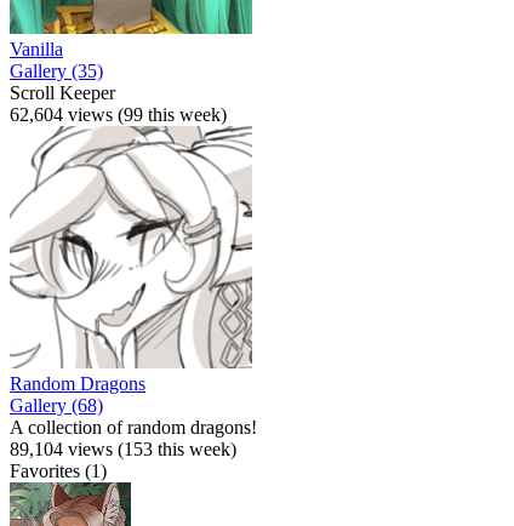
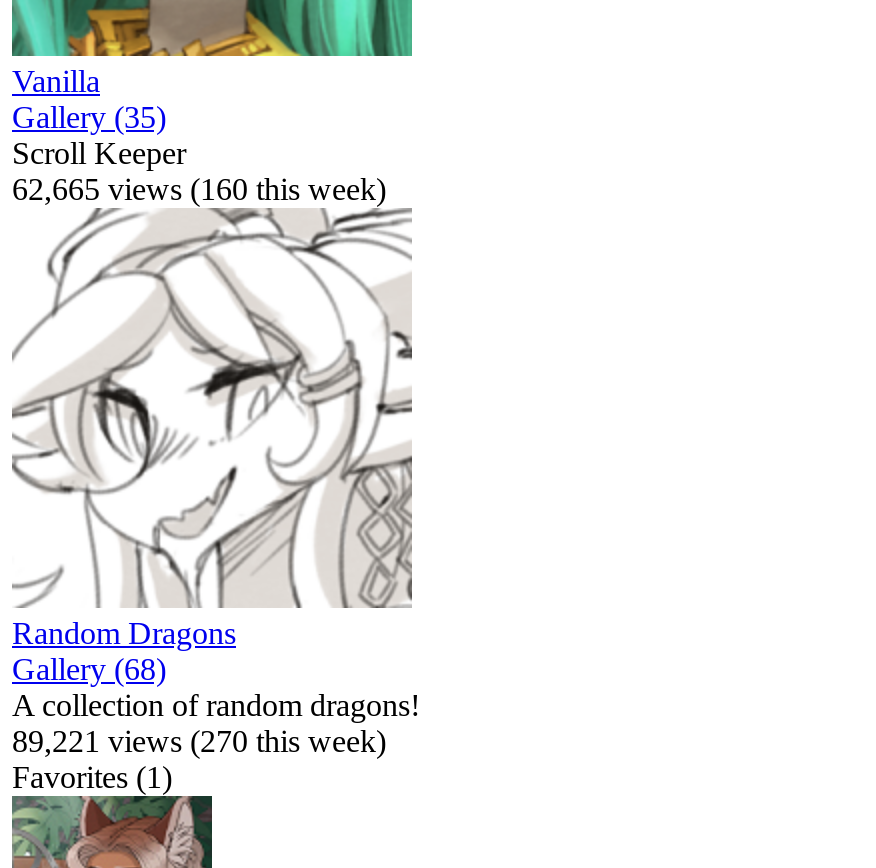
[10,104,227,125] 62,604 views (99 this week) -> [12,172,386,206] 62,665 views (160 this week)
[10,439,236,459] 89,104 views (153 this week) -> [12,724,386,758] 89,221 views (270 this week)

